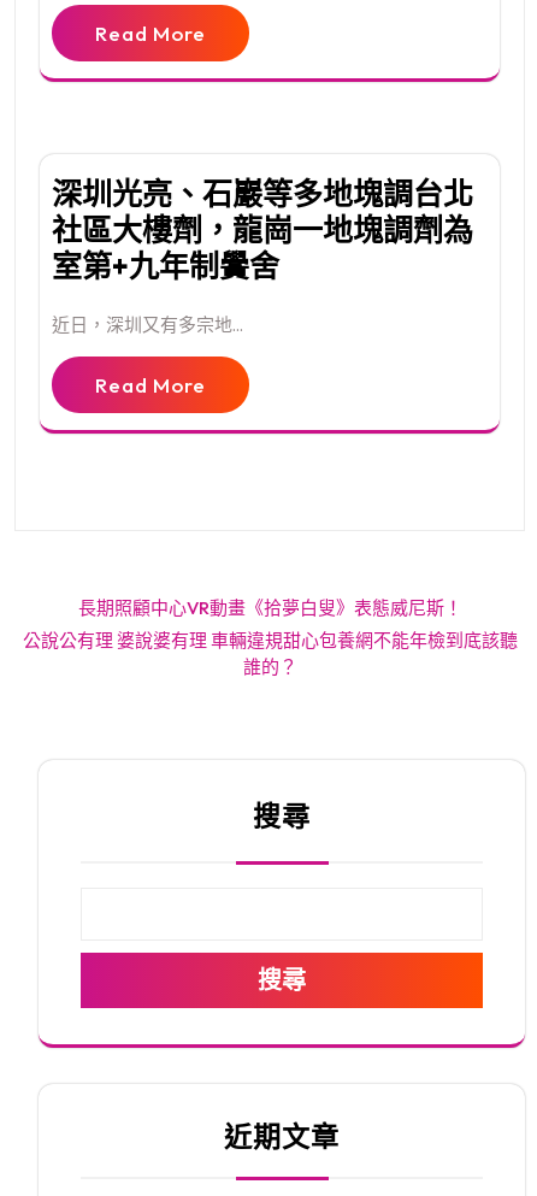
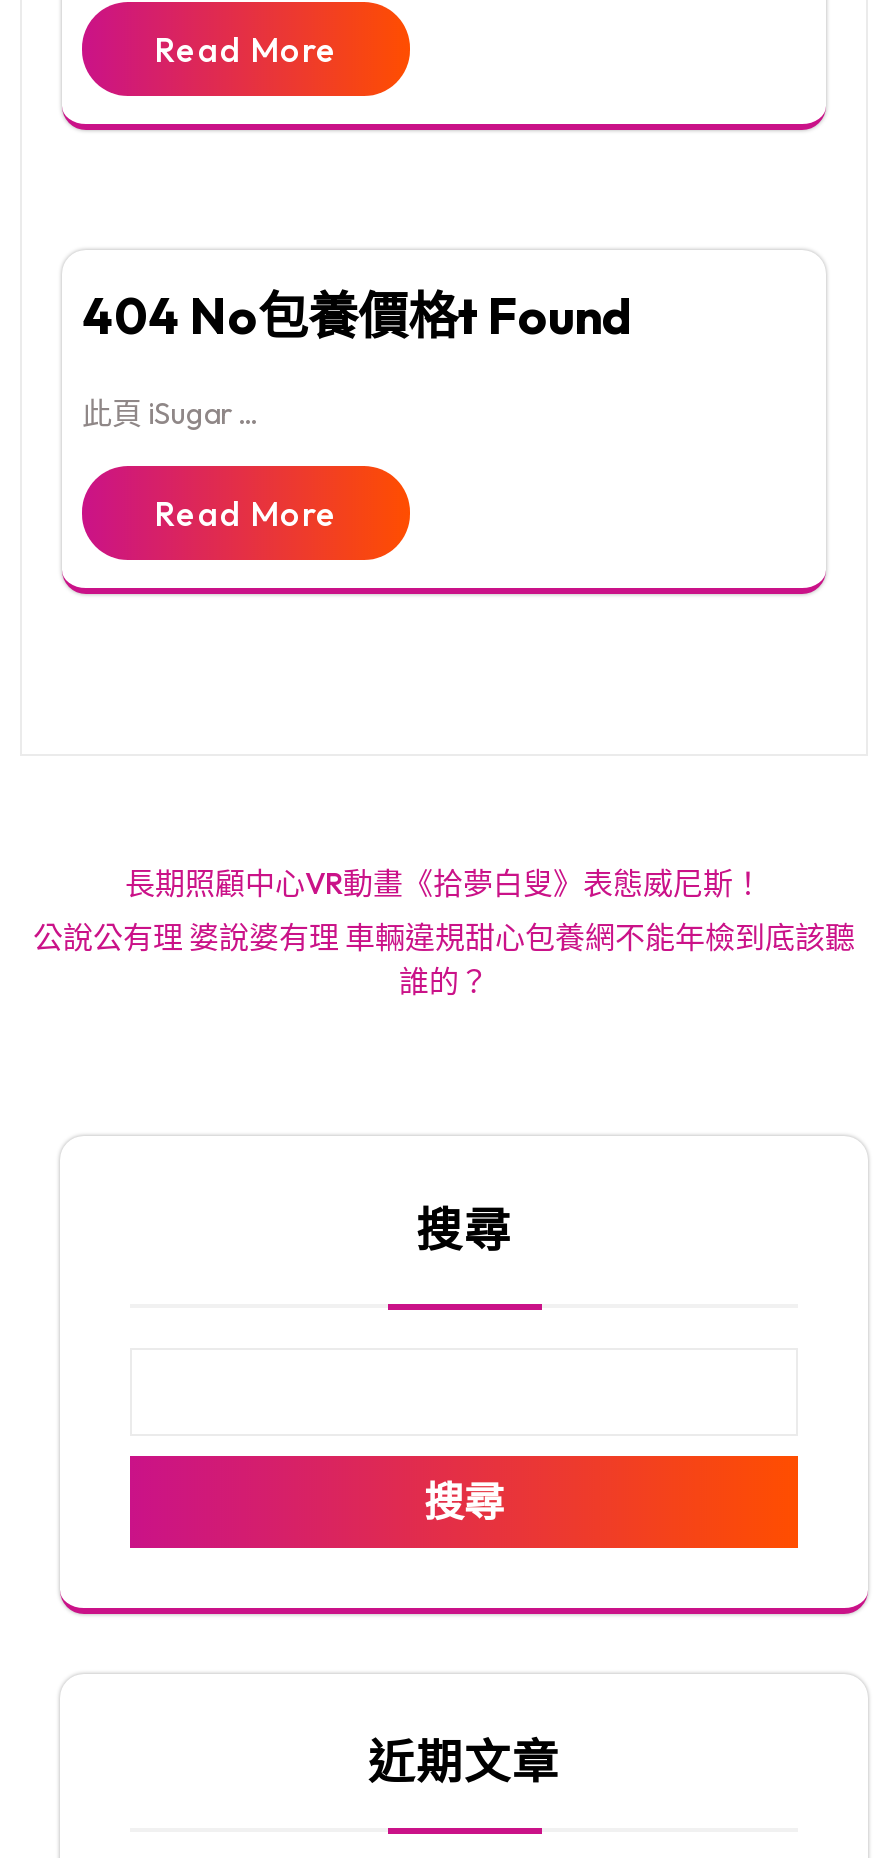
[52,174,473,285] 深圳光亮、石巖等多地塊調台北 | 社區大樓劑，龍崗一地塊調劑為 | 室第+九年制黌舍 -> [82,283,634,347] 404 No包養價格t Found
[52,313,243,336] 近日，深圳又有多宗地... -> [82,393,256,431] 此頁 iSugar ...

